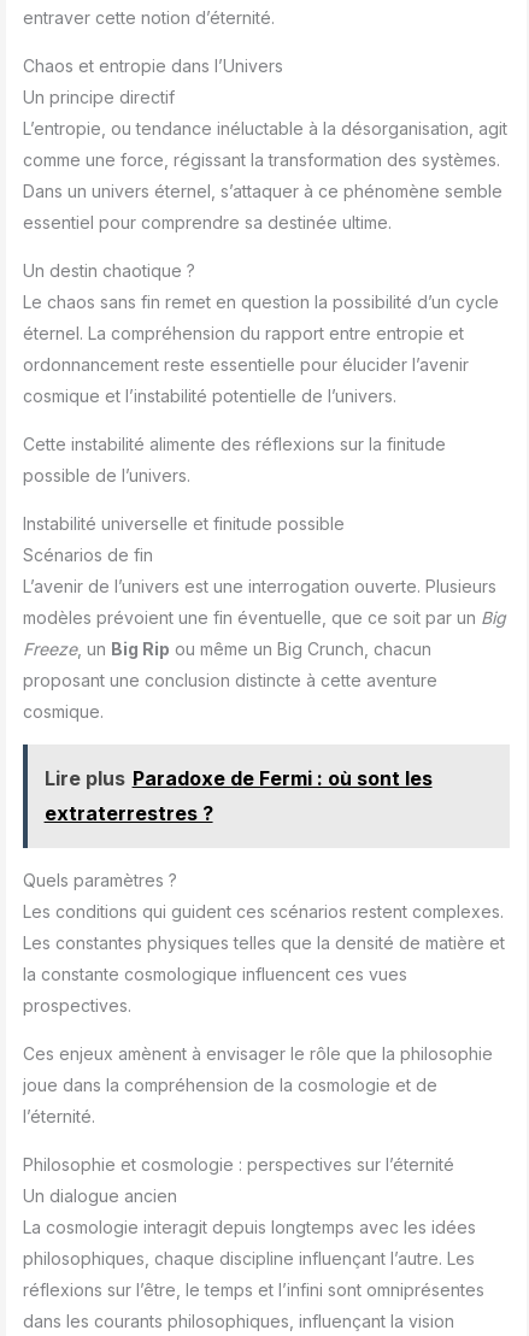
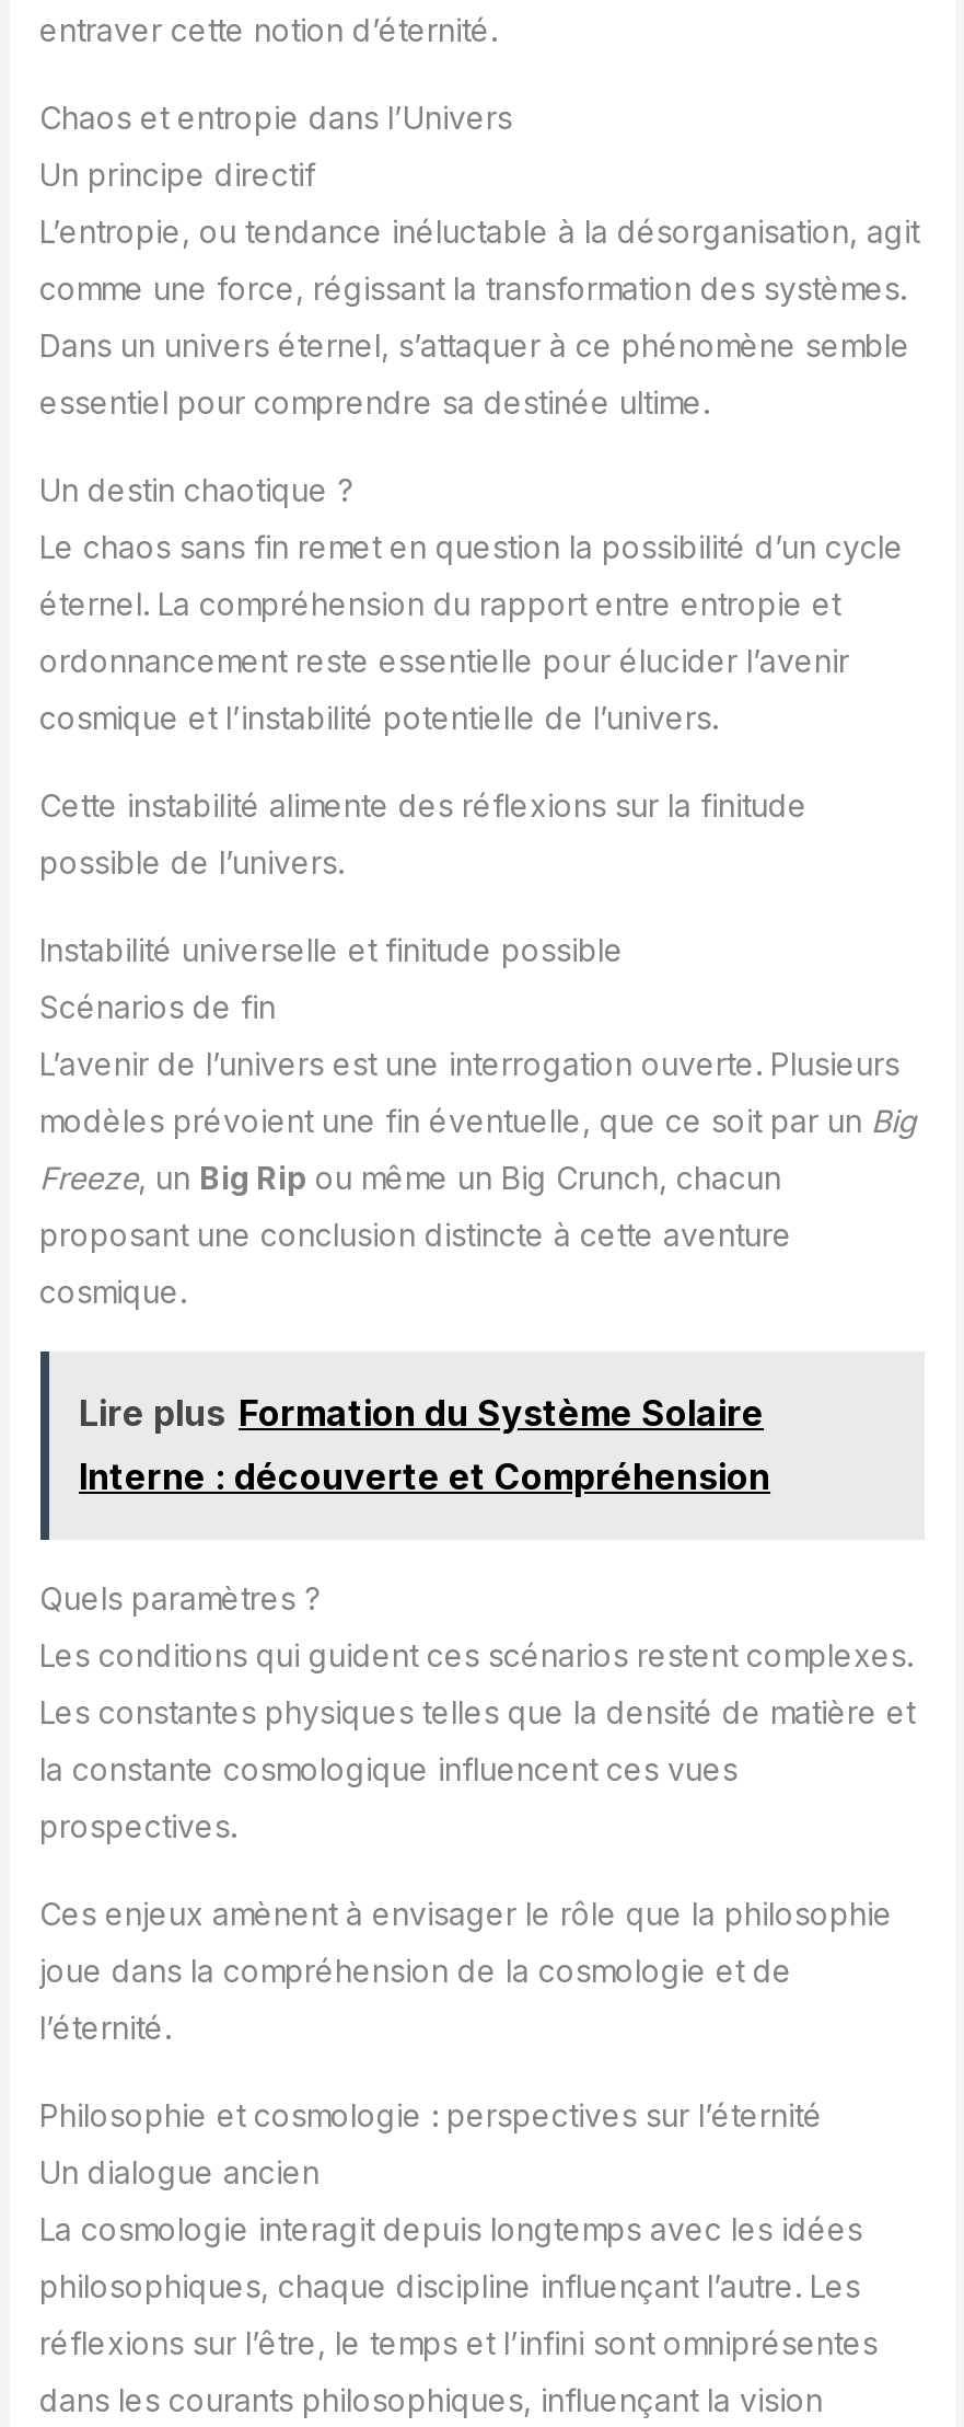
[44,766,432,825] Lire plus Paradoxe de Fermi : où sont les | extraterrestres ? -> [79,1390,770,1497] Lire plus Formation du Système Solaire | Interne : découverte et Compréhension

